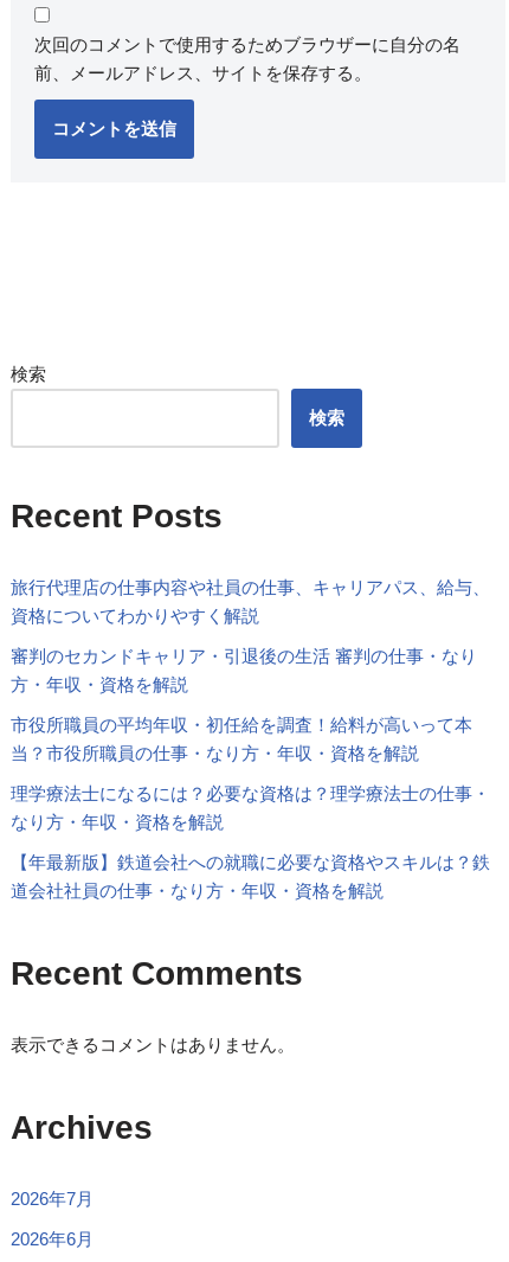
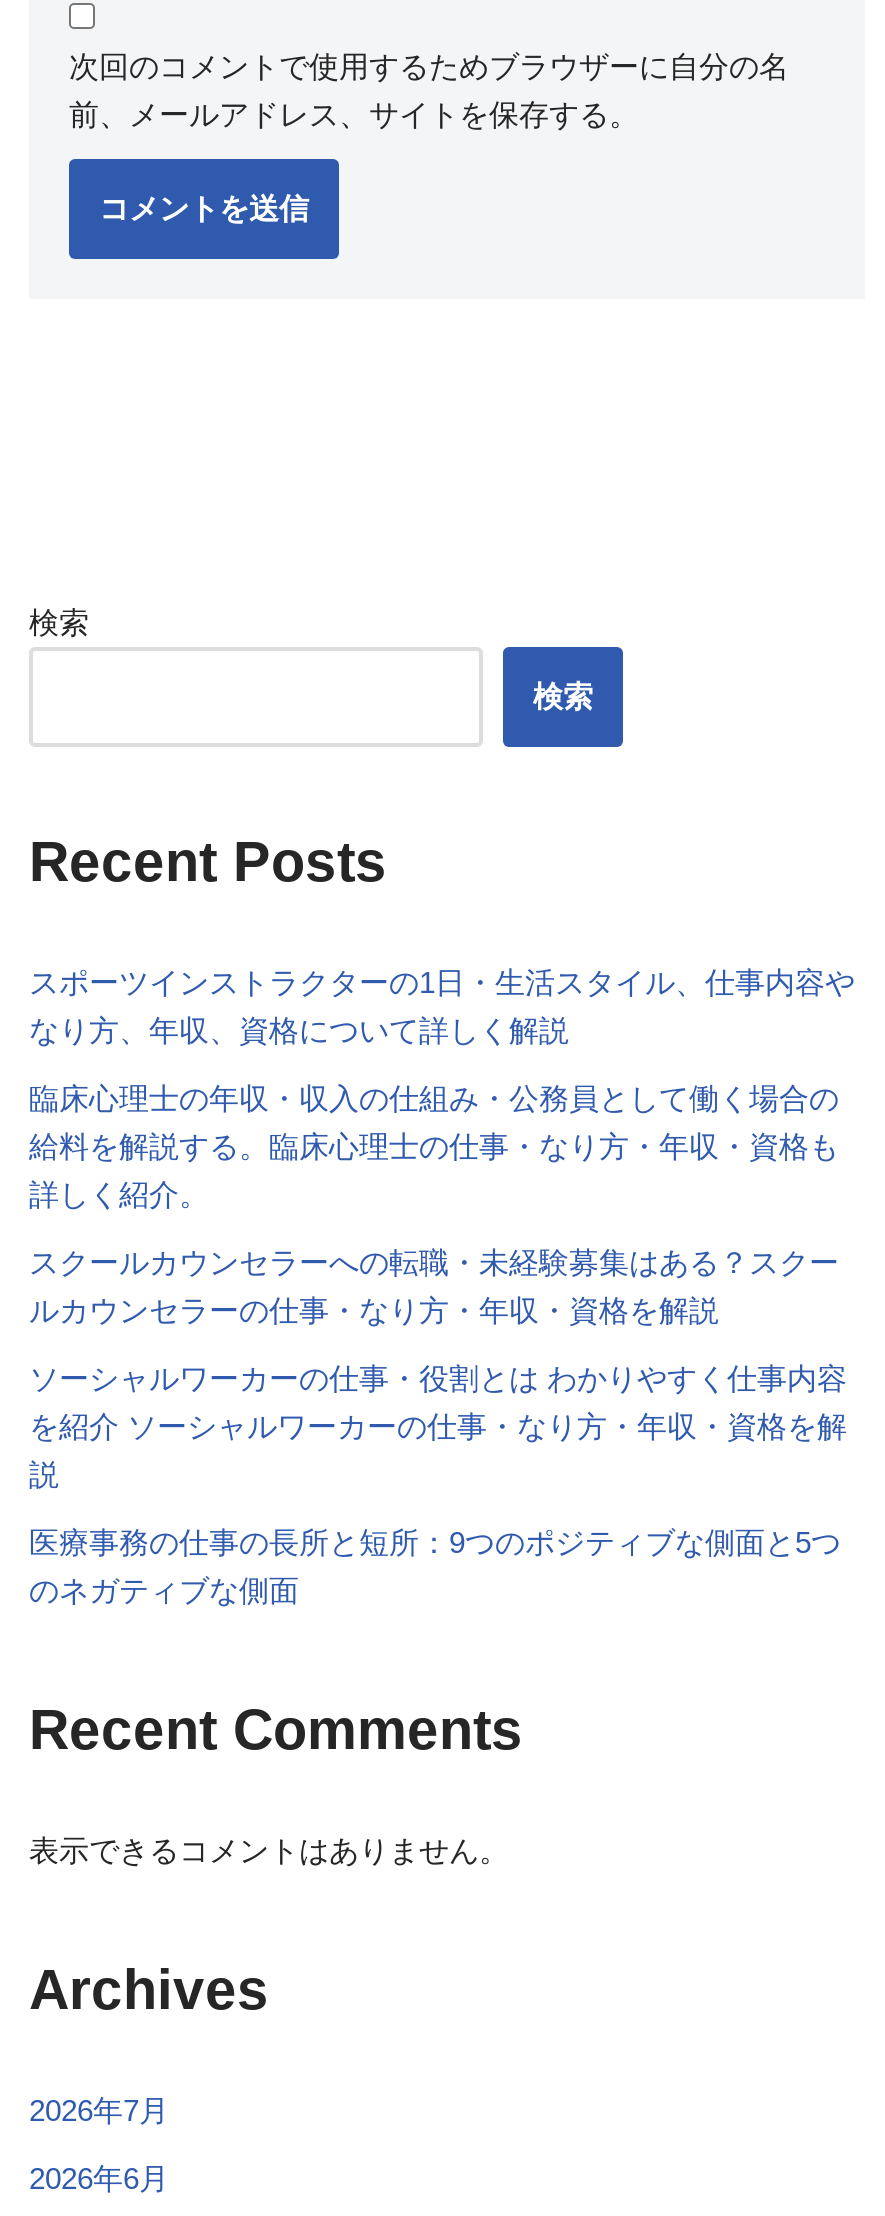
[11,577,490,626] 旅行代理店の仕事内容や社員の仕事、キャリアパス、給与、 | 資格についてわかりやすく解説 -> [29,965,855,1047] スポーツインストラクターの1日・生活スタイル、仕事内容や | なり方、年収、資格について詳しく解説
[11,646,477,694] 審判のセカンドキャリア・引退後の生活 審判の仕事・なり | 方・年収・資格を解説 -> [29,1081,839,1211] 臨床心理士の年収・収入の仕組み・公務員として働く場合の | 給料を解説する。臨床心理士の仕事・なり方・年収・資格も | 詳しく紹介。
[11,715,472,763] 市役所職員の平均年収・初任給を調査！給料が高いって本 | 当？市役所職員の仕事・なり方・年収・資格を解説 -> [29,1245,839,1327] スクールカウンセラーへの転職・未経験募集はある？スクー | ルカウンセラーの仕事・なり方・年収・資格を解説
[11,783,490,832] 理学療法士になるには？必要な資格は？理学療法士の仕事・ | なり方・年収・資格を解説 -> [29,1361,847,1491] ソーシャルワーカーの仕事・役割とは わかりやすく仕事内容 | を紹介 ソーシャルワーカーの仕事・なり方・年収・資格を解 | 説
[11,852,490,901] 【年最新版】鉄道会社への就職に必要な資格やスキルは？鉄 | 道会社社員の仕事・なり方・年収・資格を解説 -> [29,1525,841,1607] 医療事務の仕事の長所と短所：9つのポジティブな側面と5つ | のネガティブな側面

